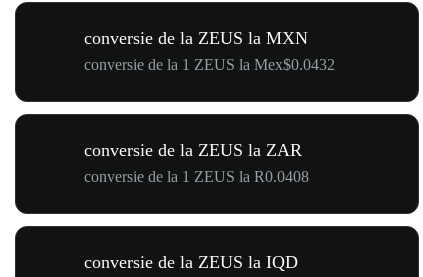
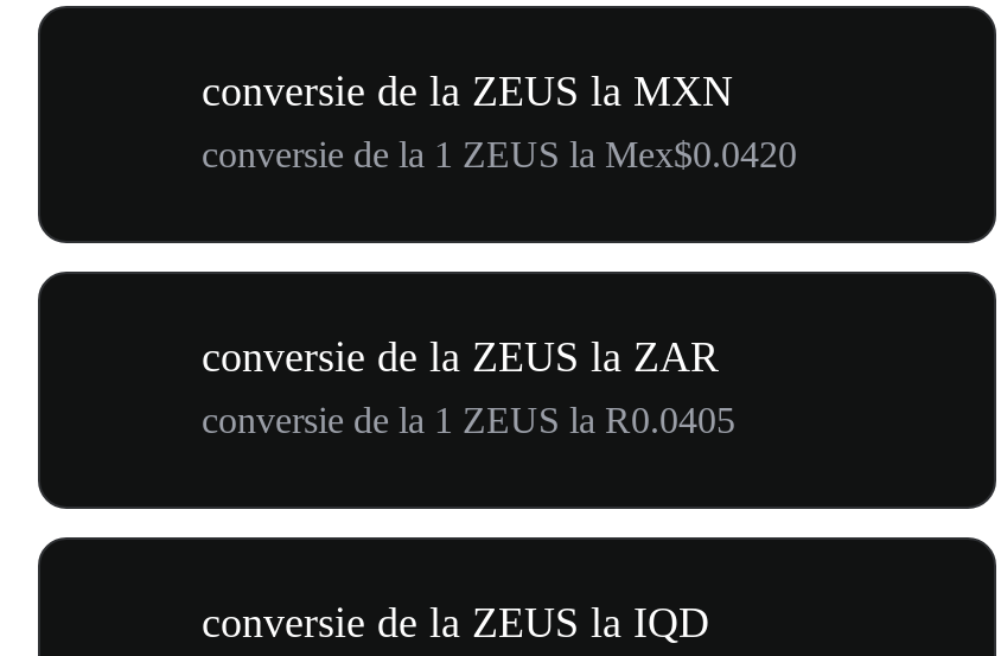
[84,56,335,73] conversie de la 1 ZEUS la Mex$0.0432 -> [202,133,797,173] conversie de la 1 ZEUS la Mex$0.0420
[84,168,309,185] conversie de la 1 ZEUS la R0.0408 -> [202,399,735,439] conversie de la 1 ZEUS la R0.0405

